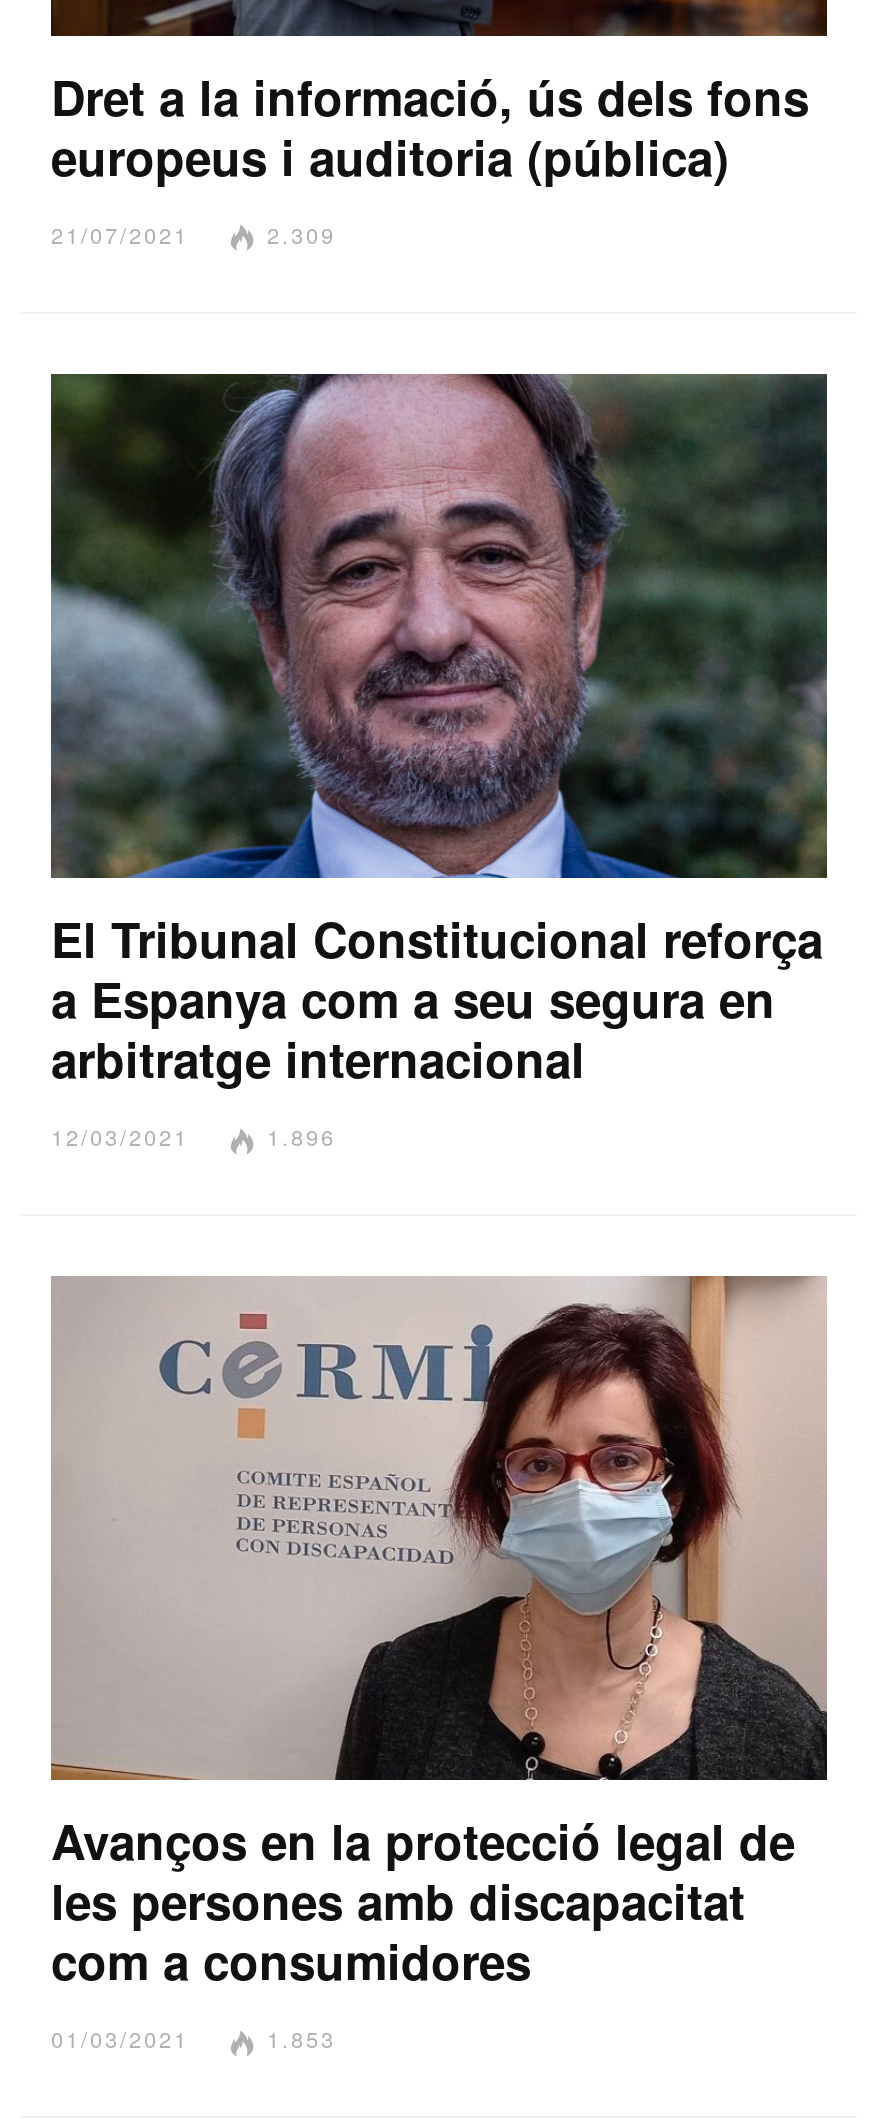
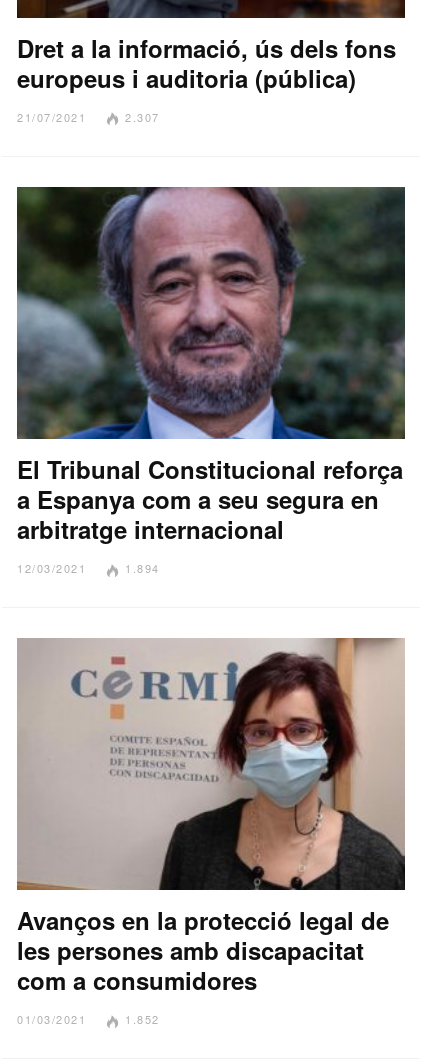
[267,217,336,249] 2.309 -> [125,109,159,125] 2.307
[267,1120,336,1152] 1.896 -> [125,560,159,576] 1.894
[267,2022,336,2054] 1.853 -> [125,1011,159,1027] 1.852

